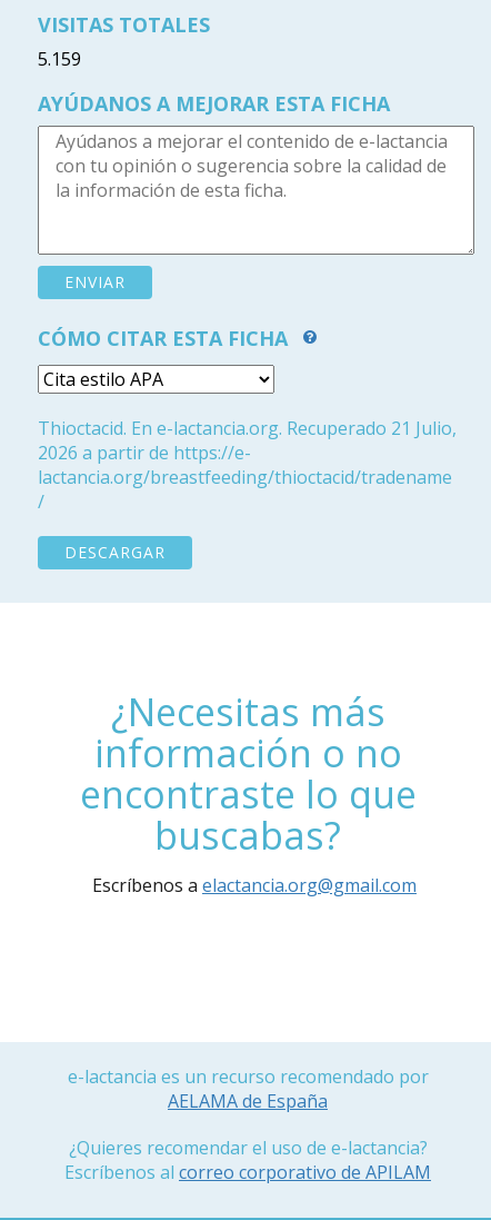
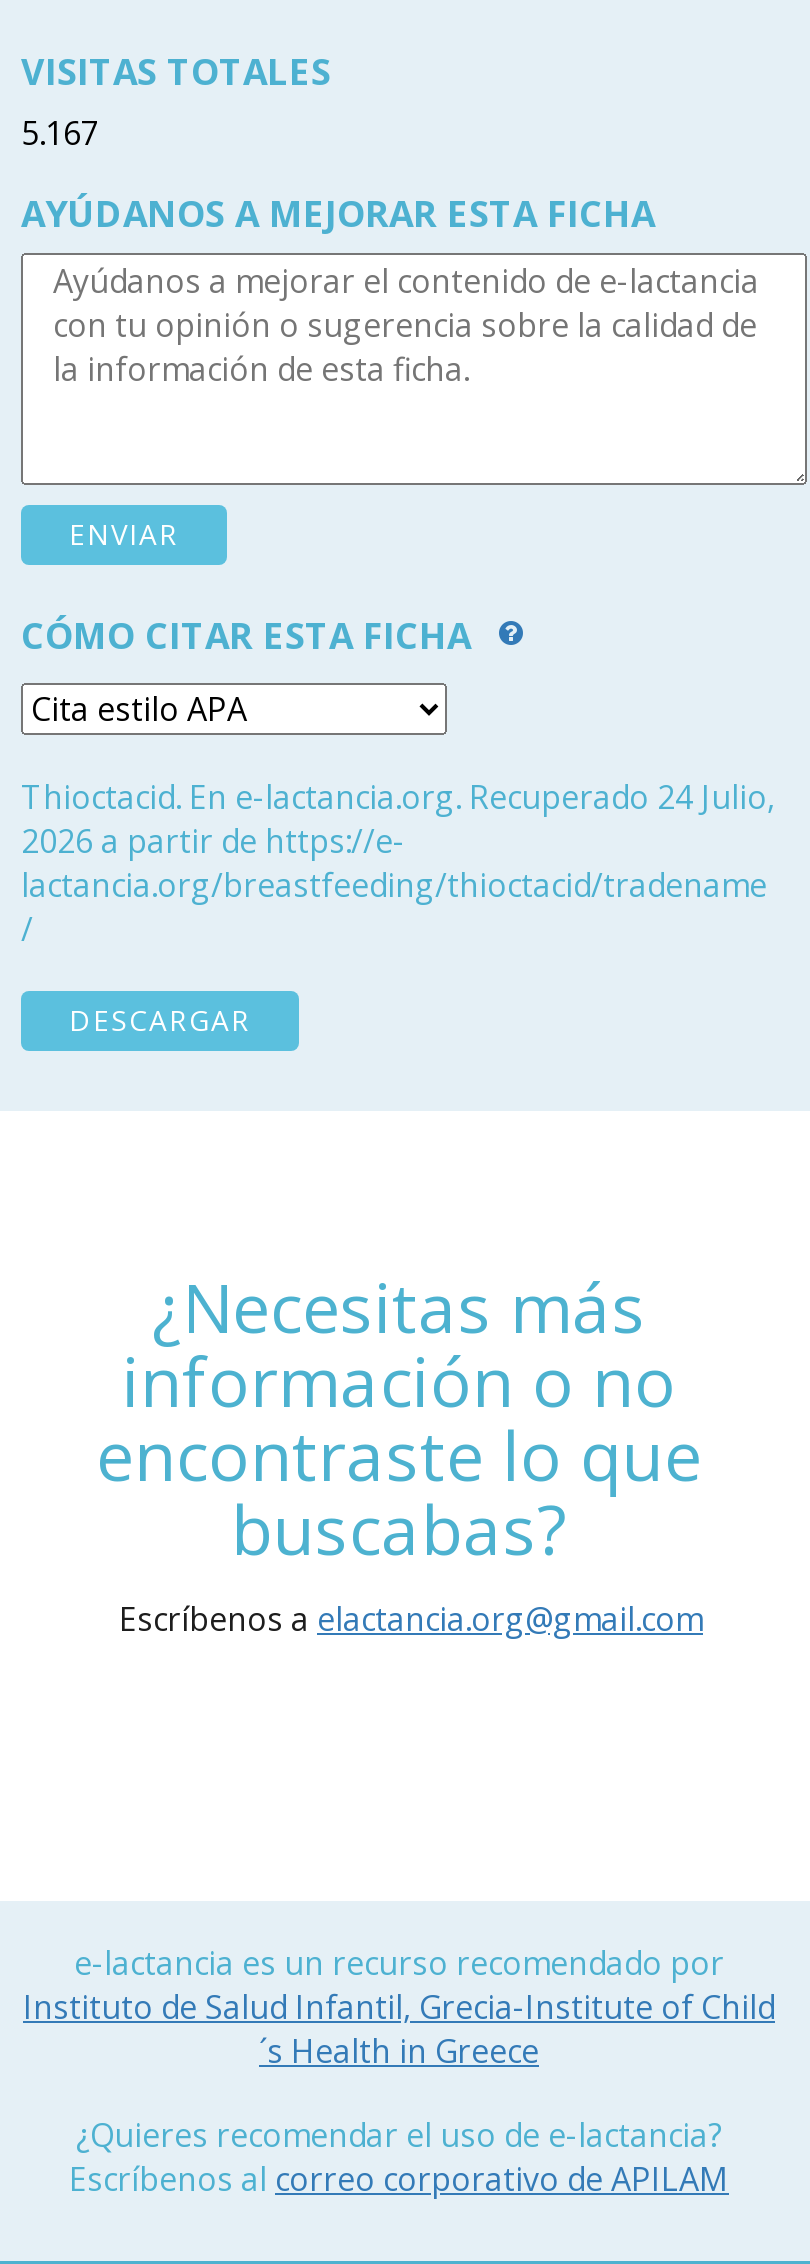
[38,47,81,71] 5.159 -> [21,111,99,155] 5.167
[38,416,457,440] Thioctacid. En e-lactancia.org. Recuperado 21 Julio, -> [21,775,775,819] Thioctacid. En e-lactancia.org. Recuperado 24 Julio,
[168,1089,328,1113] AELAMA de España -> [23,1985,775,2073] Instituto de Salud Infantil, Grecia-Institute of Child | ´s Health in Greece

